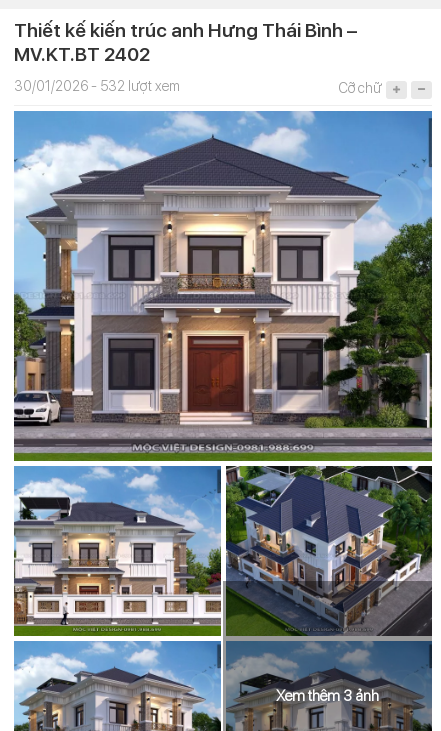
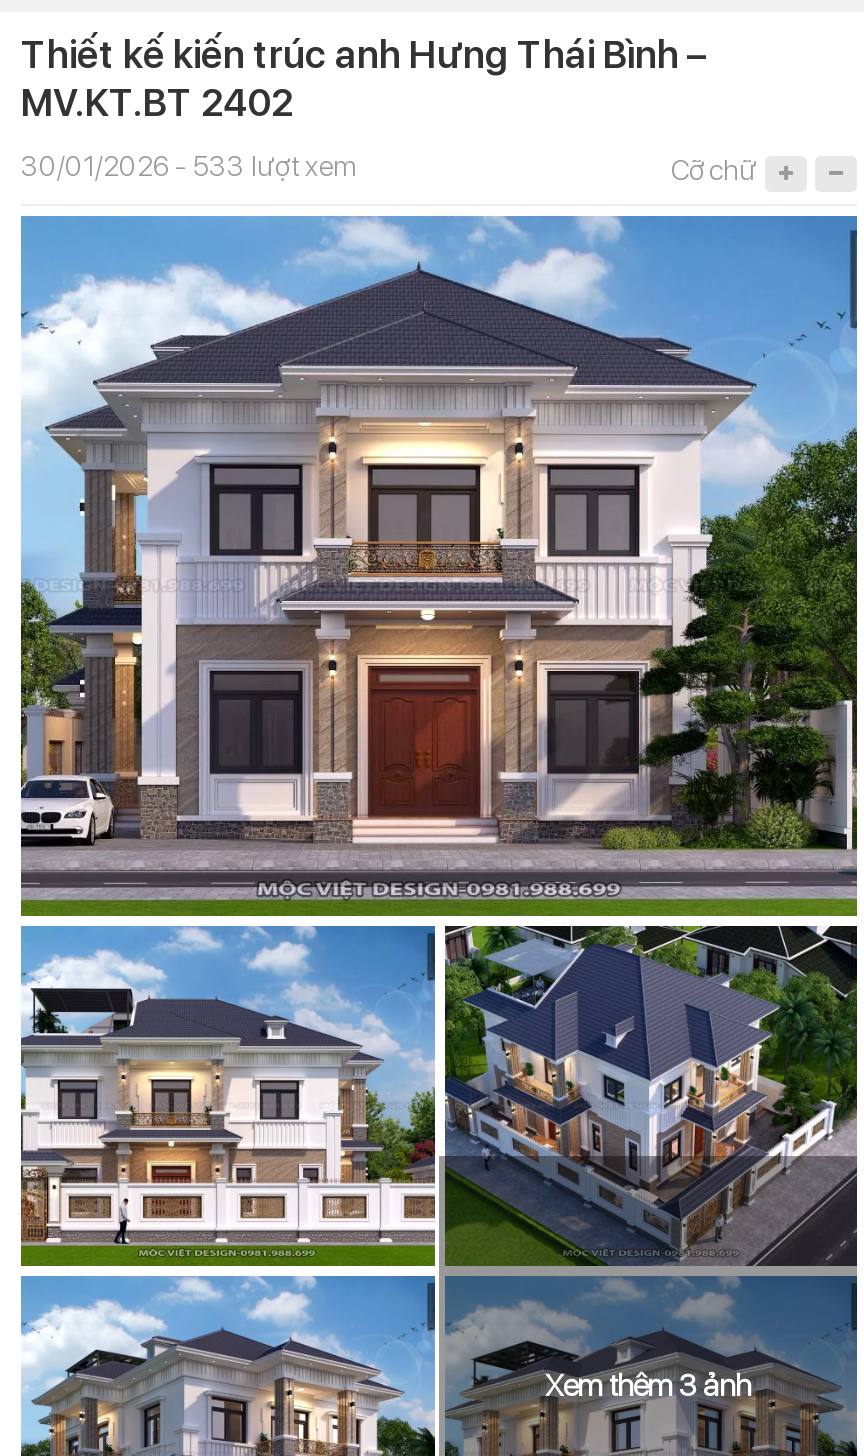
[14,78,180,94] 30/01/2026 - 532 lượt xem -> [21,150,355,182] 30/01/2026 - 533 lượt xem

